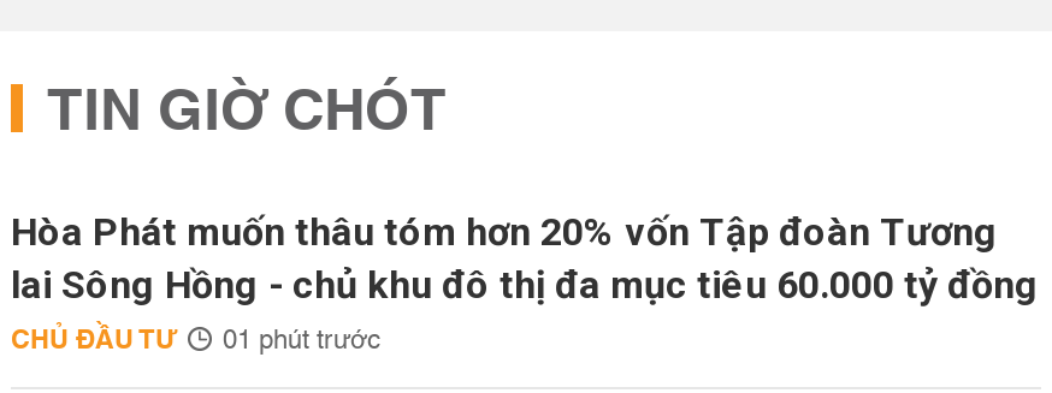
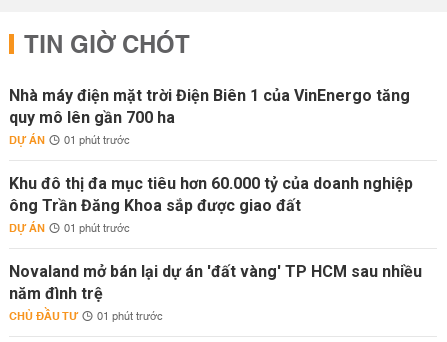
[11,209,1039,308] Hòa Phát muốn thâu tóm hơn 20% vốn Tập đoàn Tương | lai Sông Hồng - chủ khu đô thị đa mục tiêu 60.000 tỷ đồng -> [9,86,422,303] Nhà máy điện mặt trời Điện Biên 1 của VinEnergo tăng | quy mô lên gần 700 ha | DỰ ÁN | 01 phút trước | Khu đô thị đa mục tiêu hơn 60.000 tỷ của doanh nghiệp | ông Trần Đăng Khoa sắp được giao đất | DỰ ÁN | 01 phút trước | Novaland mở bán lại dự án 'đất vàng' TP HCM sau nhiều | năm đình trệ

